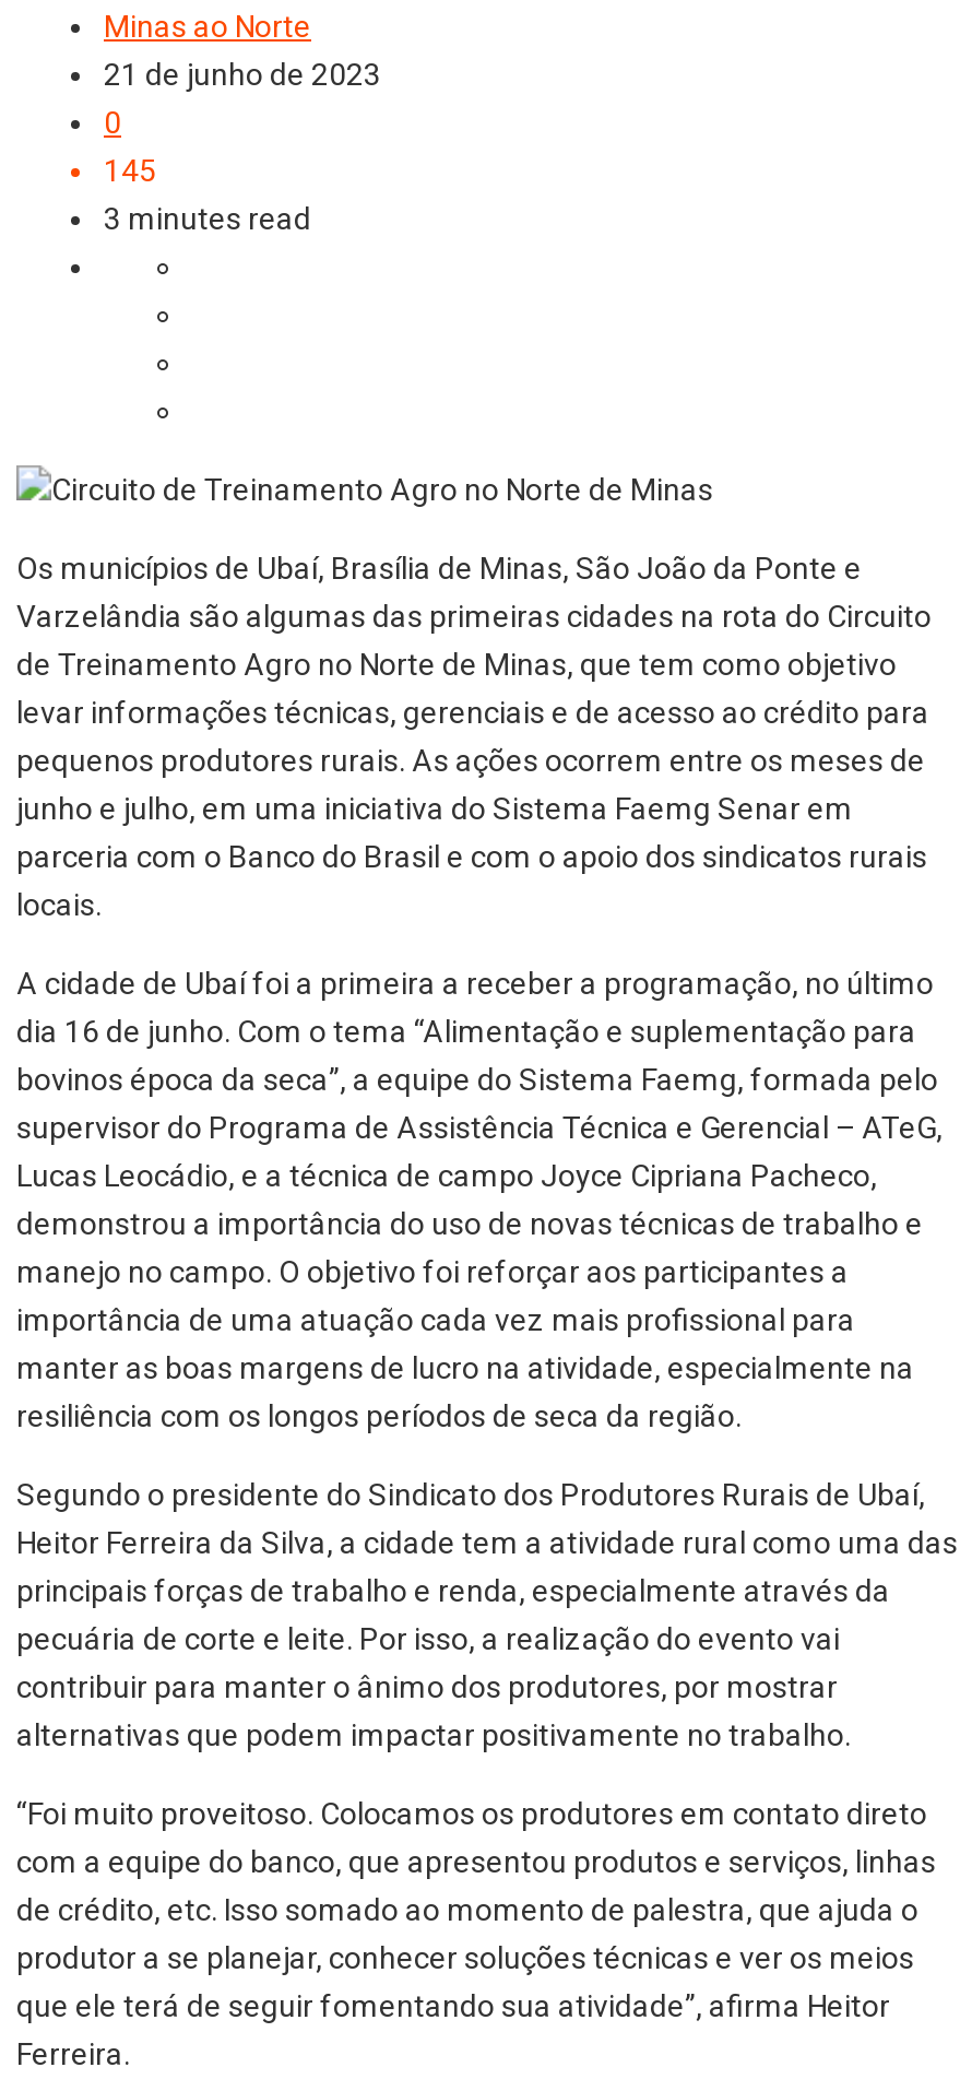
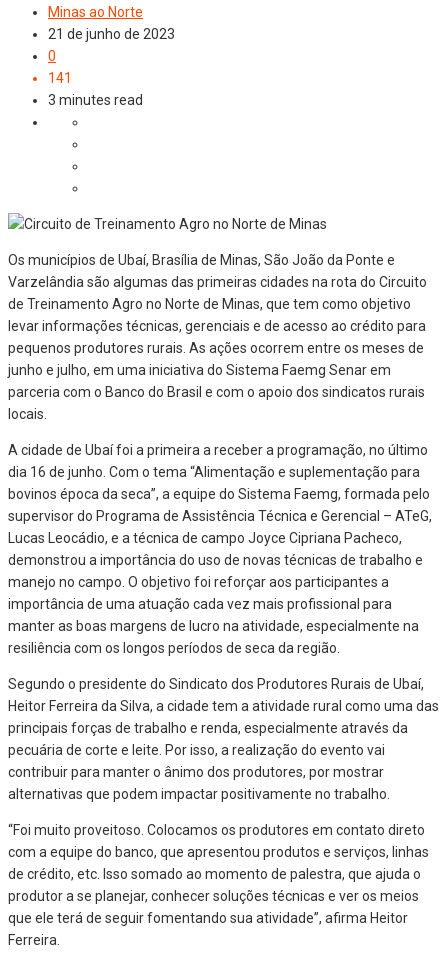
[104,153,156,187] 145 -> [48,70,72,86] 141

